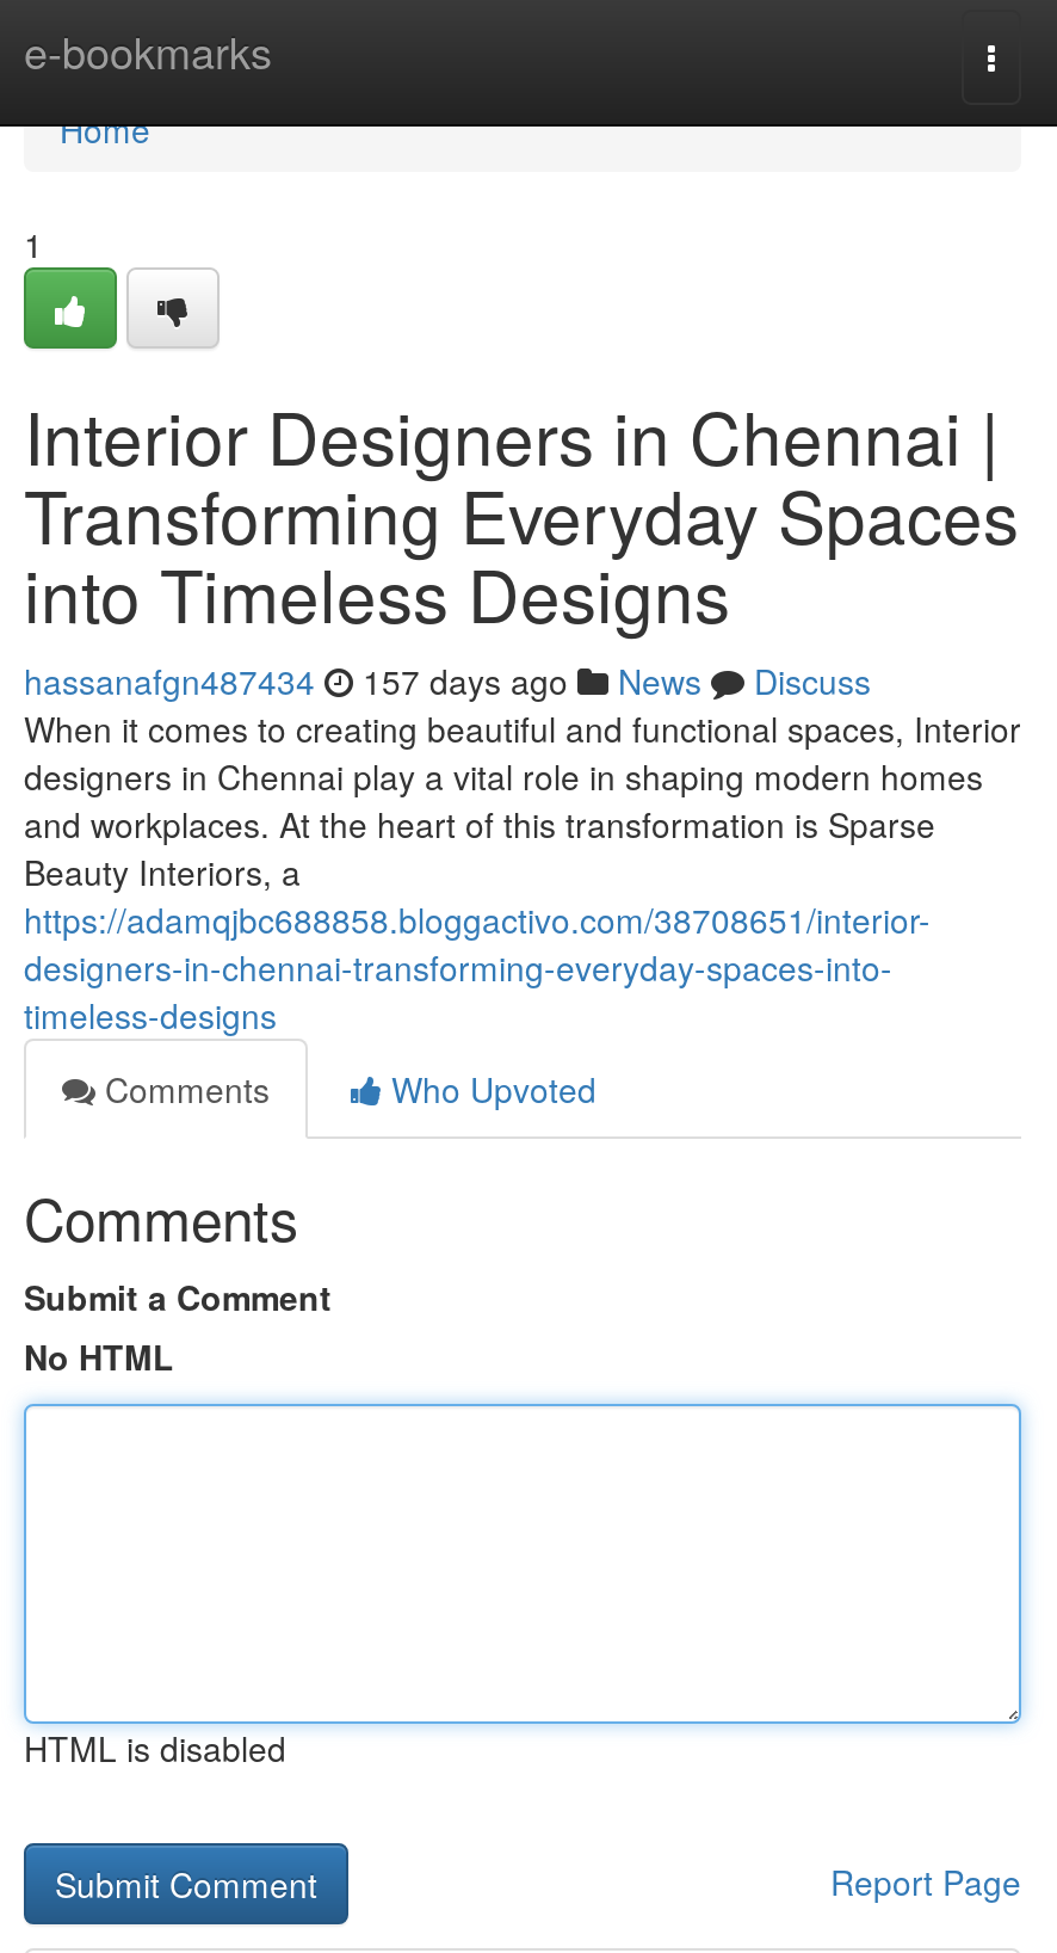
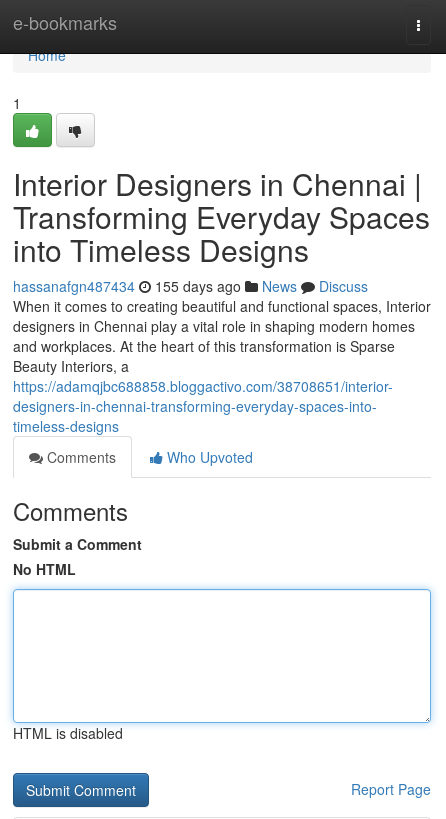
[24,657,871,704] hassanafgn487434 157 days ago News Discuss -> [13,276,368,296] hassanafgn487434 155 days ago News Discuss

